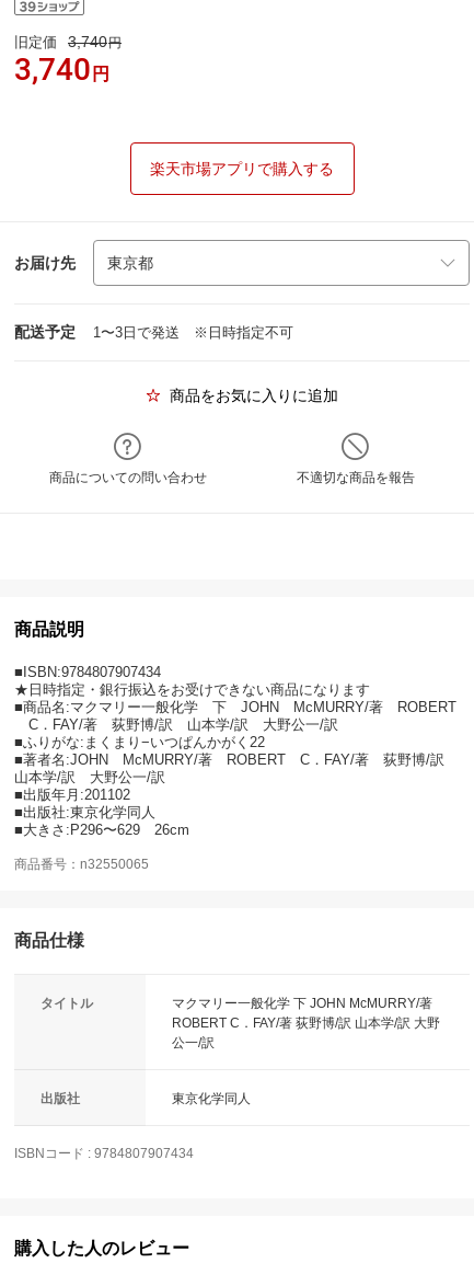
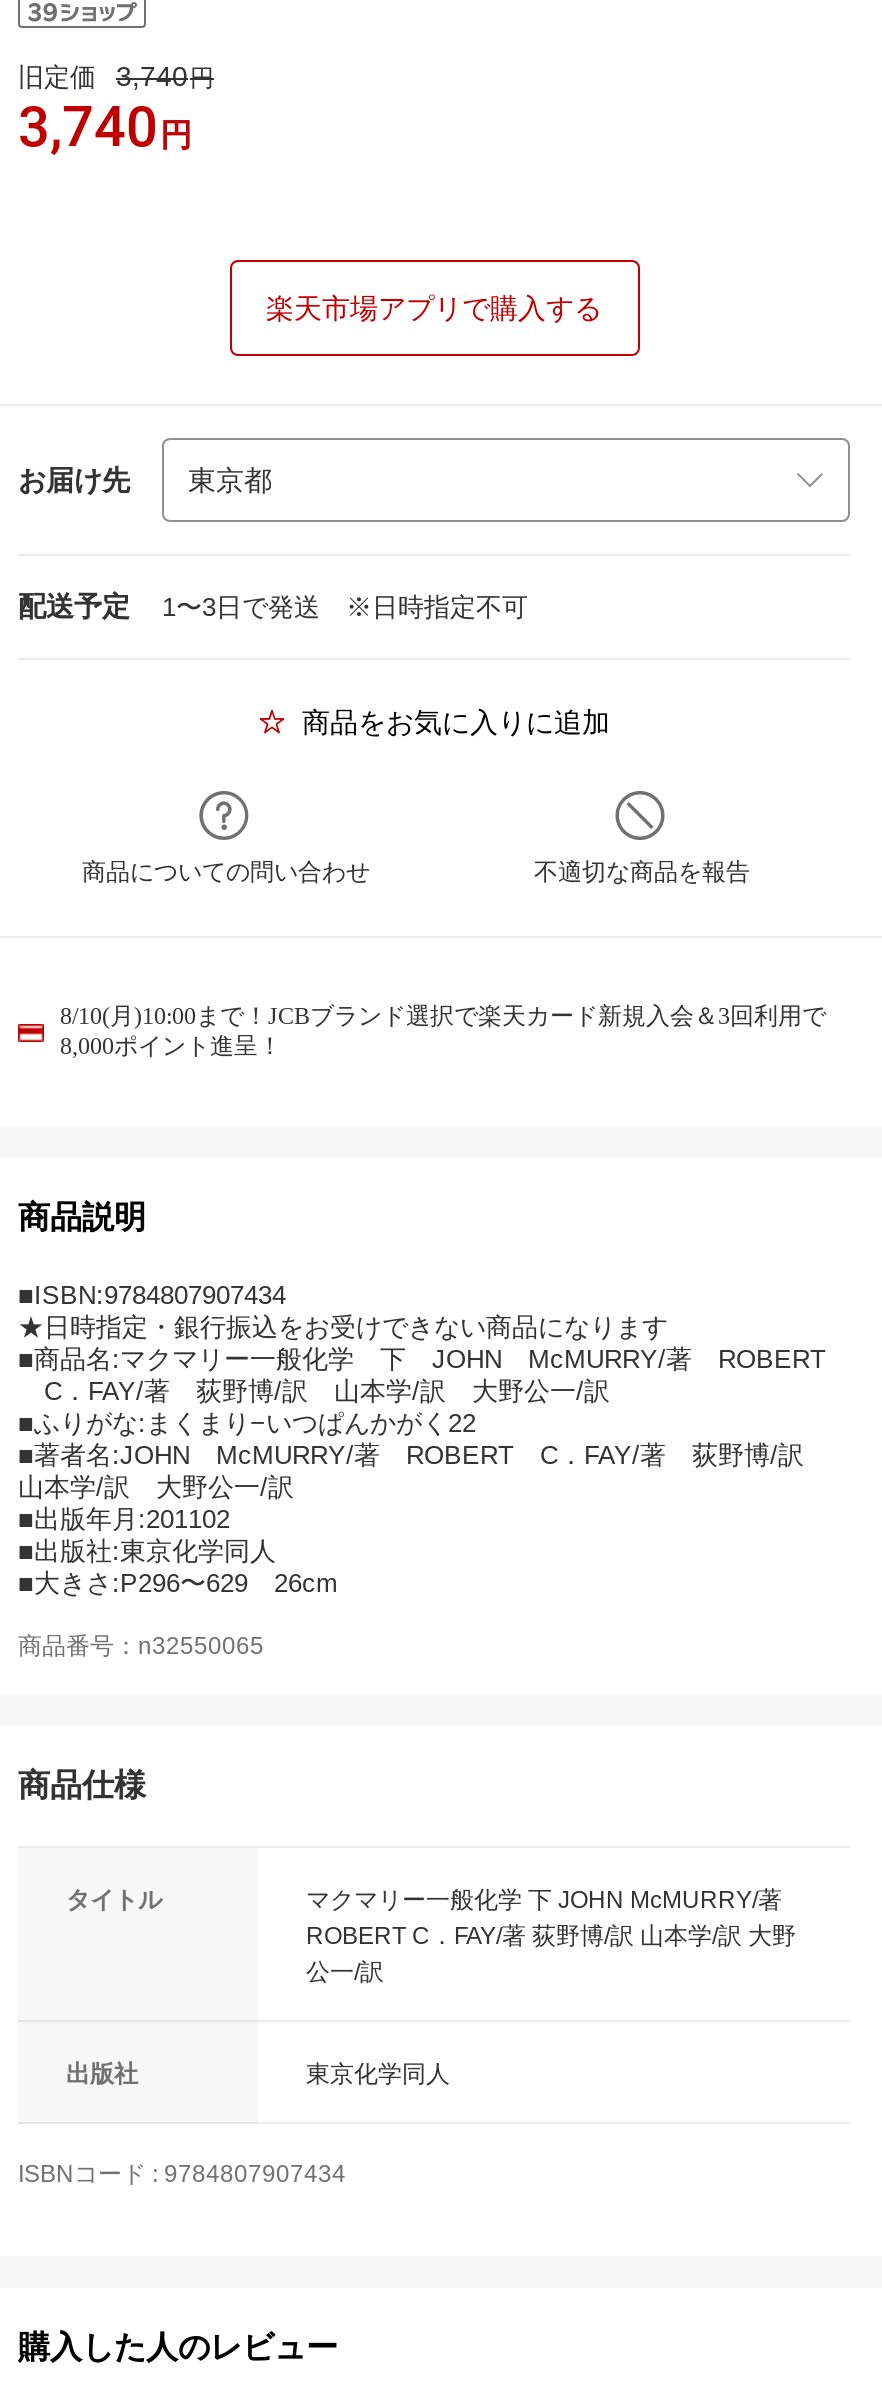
none -> [60,1002,826,1060] 8/10(月)10:00まで！JCBブランド選択で楽天カード新規入会＆3回利用で | 8,000ポイント進呈！

